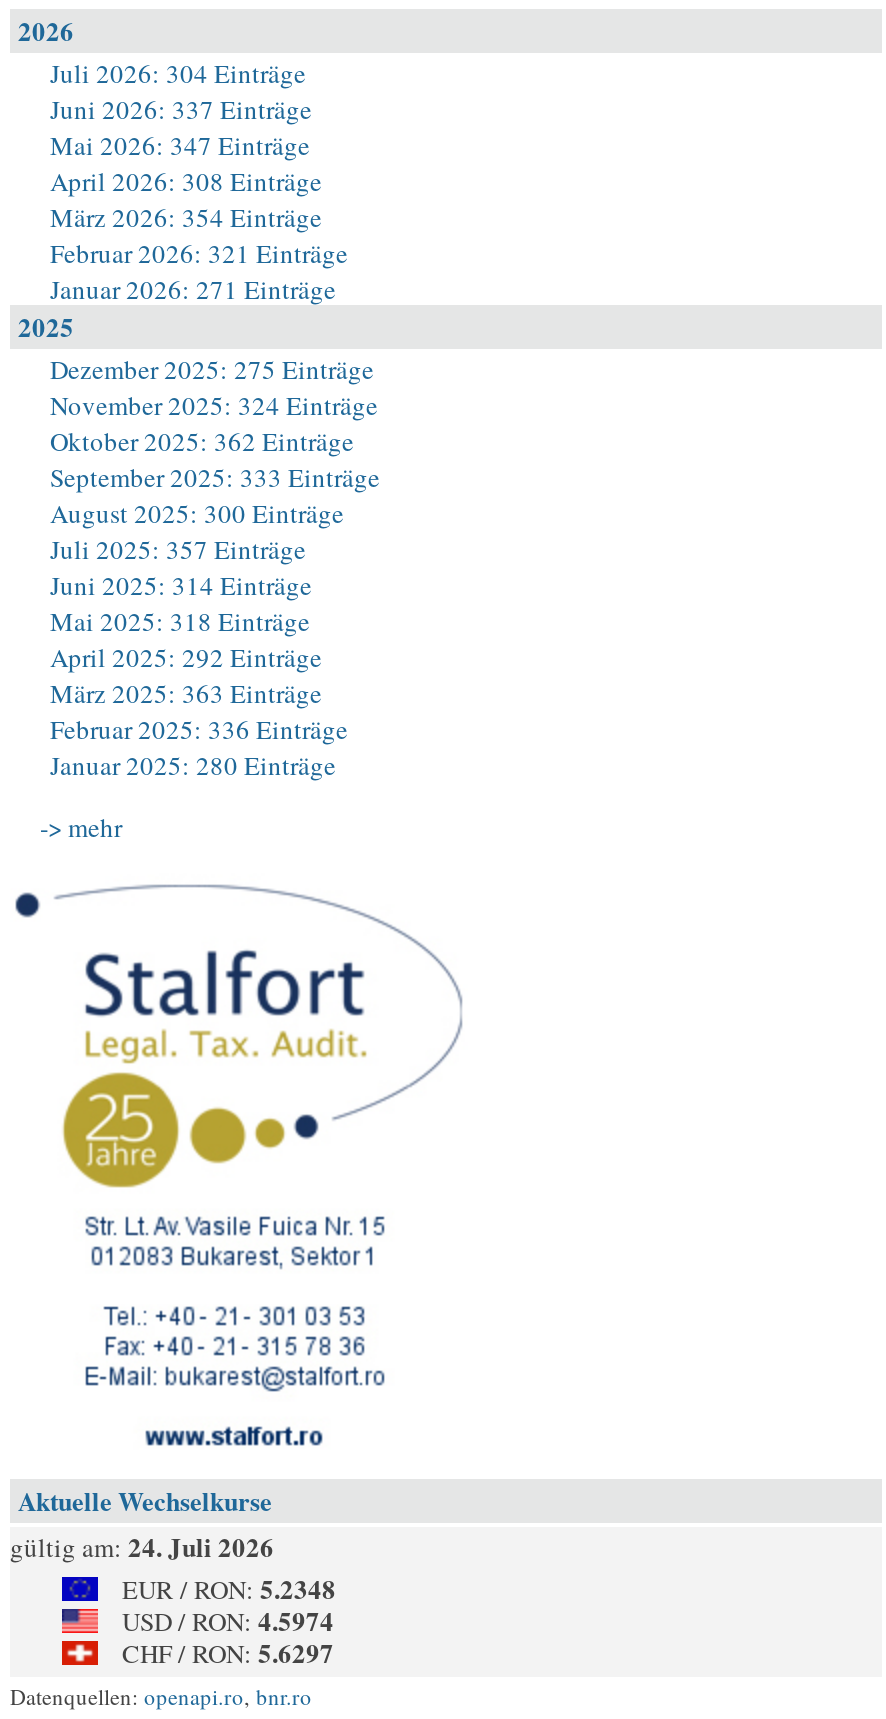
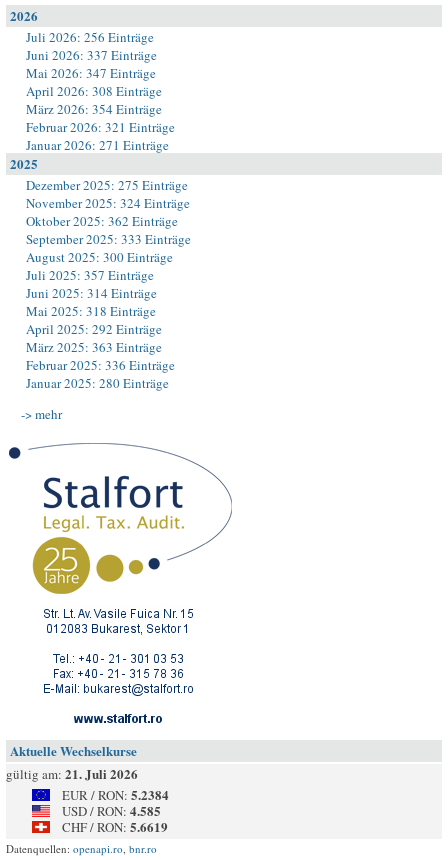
[50,55,306,91] Juli 2026: 304 Einträge -> [26,28,154,46] Juli 2026: 256 Einträge
[10,1527,274,1565] gültig am: 24. Juli 2026 -> [6,764,138,783] gültig am: 21. Juli 2026
[122,1569,336,1607] EUR / RON: 5.2348 -> [62,785,169,804] EUR / RON: 5.2384
[122,1601,334,1639] USD / RON: 4.5974 -> [62,801,161,820] USD / RON: 4.585
[122,1633,334,1671] CHF / RON: 5.6297 -> [62,817,168,836] CHF / RON: 5.6619

